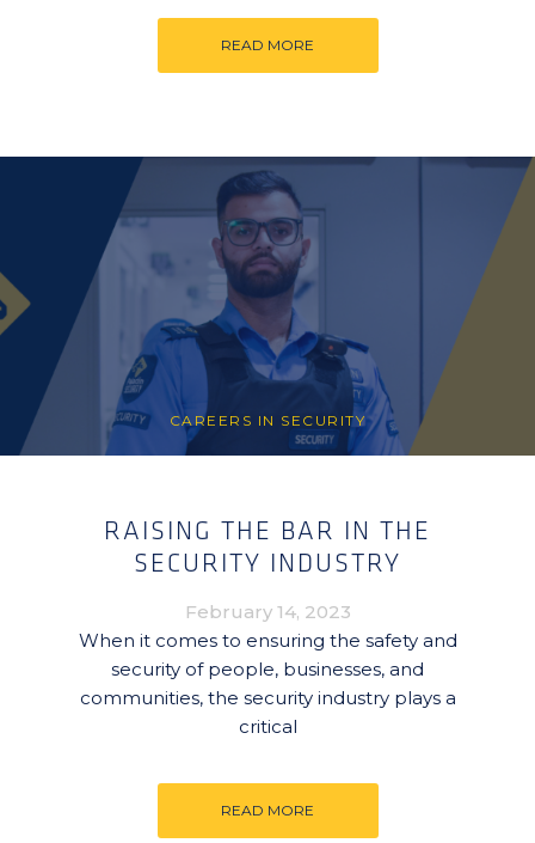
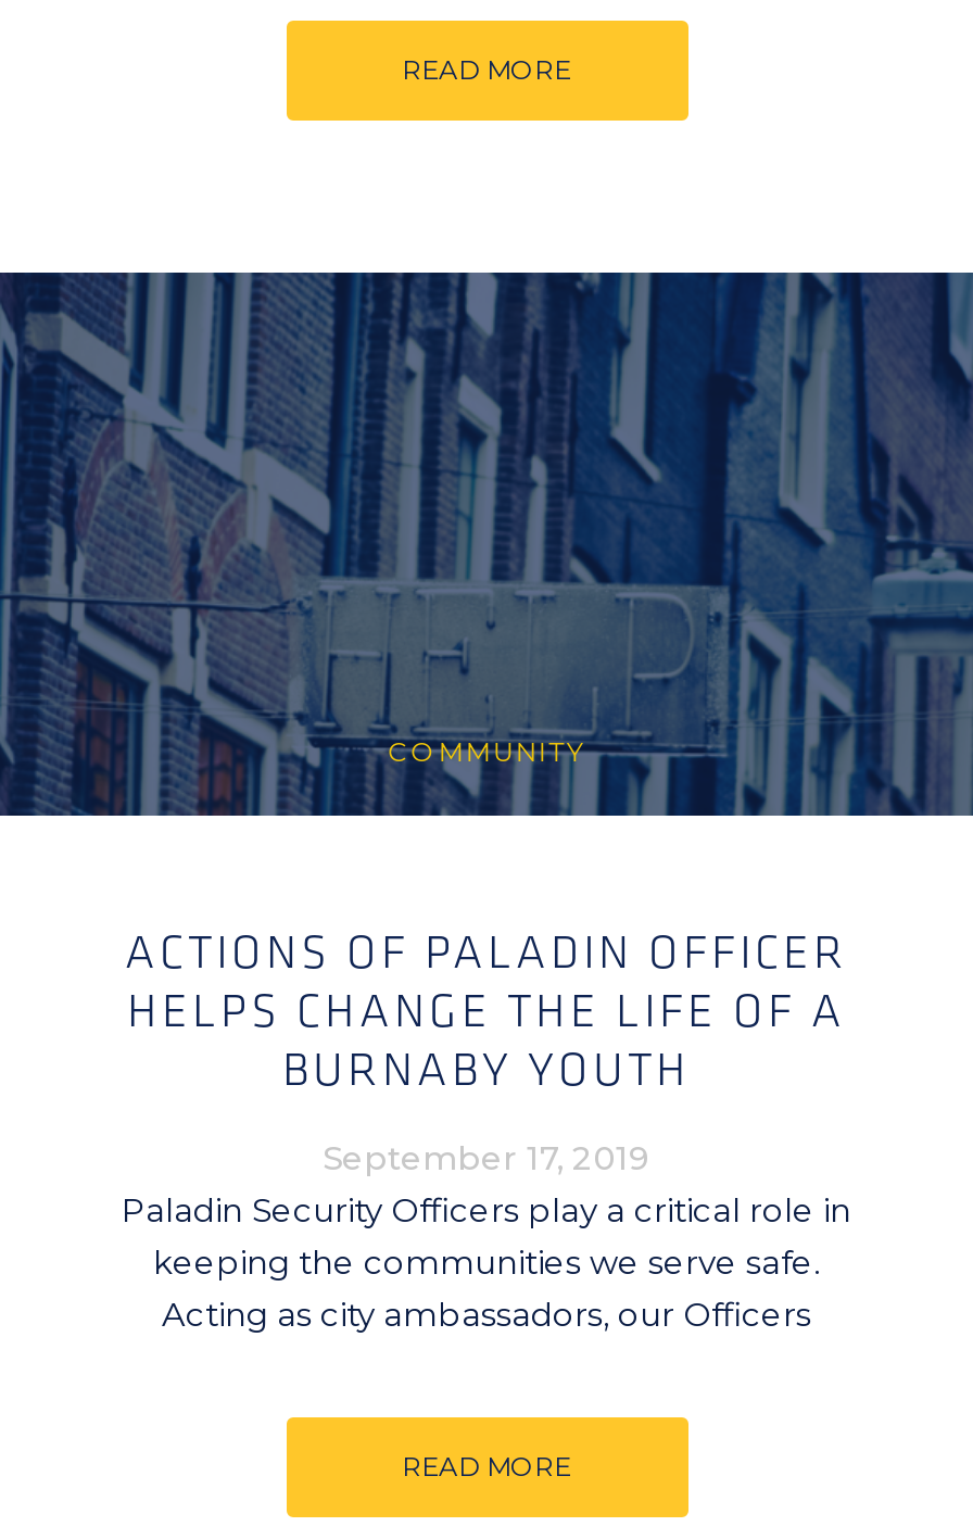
[4,157,531,456] [image] | CAREERS IN SECURITY -> [7,273,966,816] [image] | COMMUNITY
[104,515,431,580] RAISING THE BAR IN THE | SECURITY INDUSTRY -> [125,924,848,1100] ACTIONS OF PALADIN OFFICER | HELPS CHANGE THE LIFE OF A | BURNABY YOUTH
[78,600,457,738] February 14, 2023 | When it comes to ensuring the safety and | security of people, businesses, and | communities, the security industry plays a | critical -> [122,1137,851,1335] September 17, 2019 | Paladin Security Officers play a critical role in | keeping the communities we serve safe. | Acting as city ambassadors, our Officers

